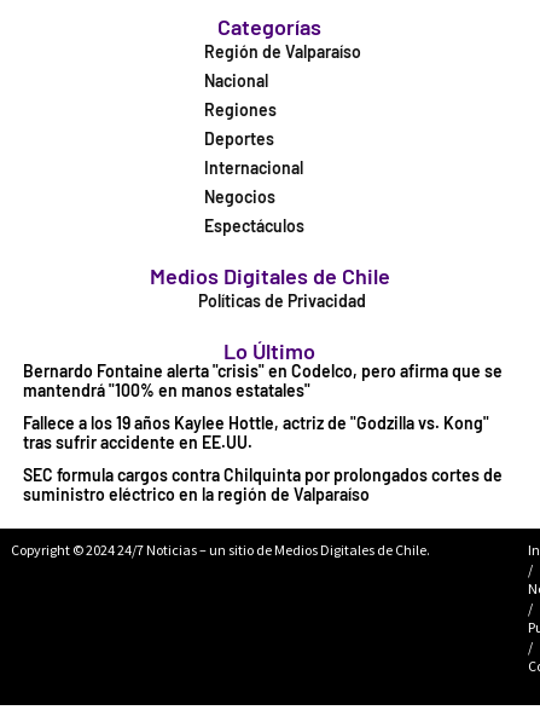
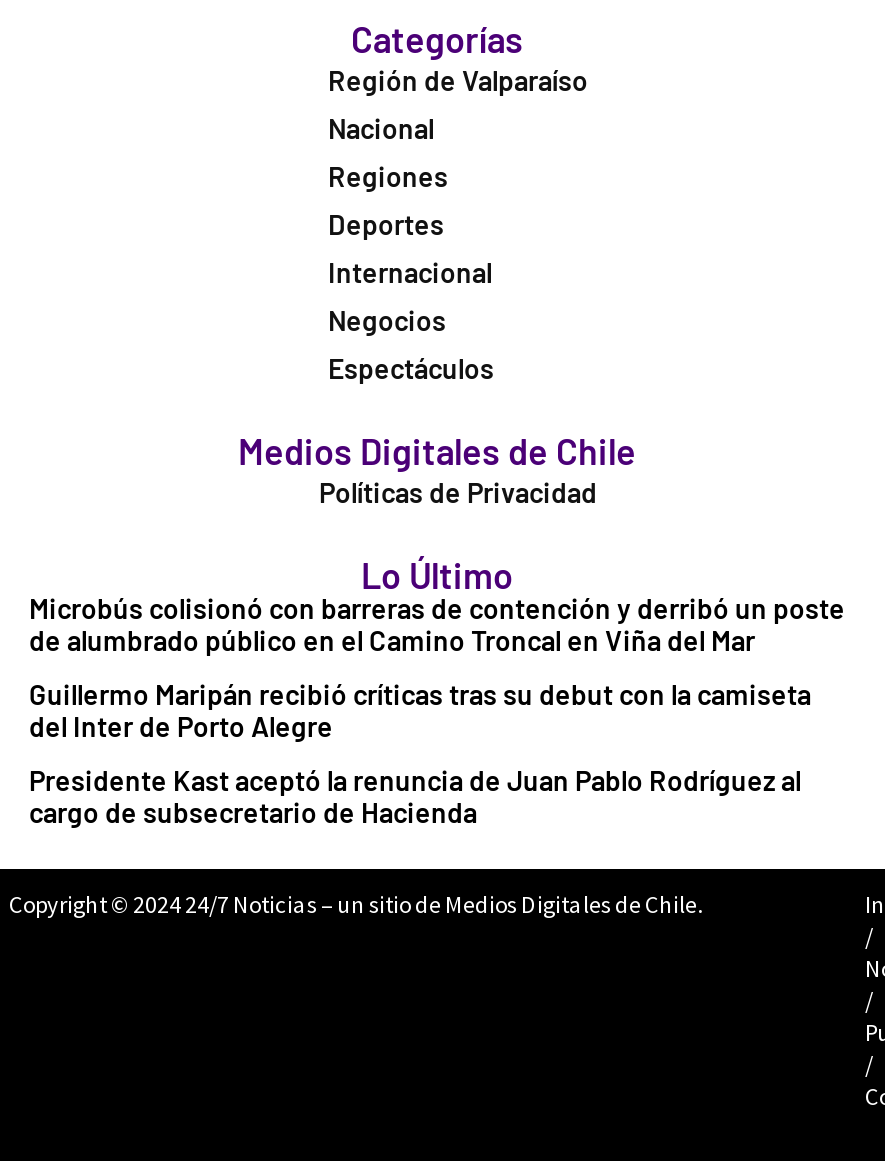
[23,360,503,400] Bernardo Fontaine alerta "crisis" en Codelco, pero afirma que se | mantendrá "100% en manos estatales" -> [29,591,845,657] Microbús colisionó con barreras de contención y derribó un poste | de alumbrado público en el Camino Troncal en Viña del Mar
[23,412,489,452] Fallece a los 19 años Kaylee Hottle, actriz de "Godzilla vs. Kong" | tras sufrir accidente en EE.UU. -> [29,677,811,743] Guillermo Maripán recibió críticas tras su debut con la camiseta | del Inter de Porto Alegre
[23,464,503,504] SEC formula cargos contra Chilquinta por prolongados cortes de | suministro eléctrico en la región de Valparaíso -> [29,763,801,829] Presidente Kast aceptó la renuncia de Juan Pablo Rodríguez al | cargo de subsecretario de Hacienda

